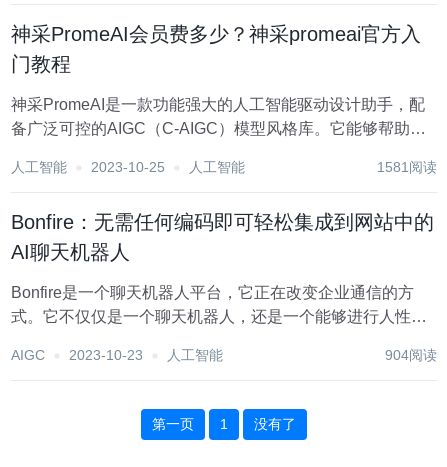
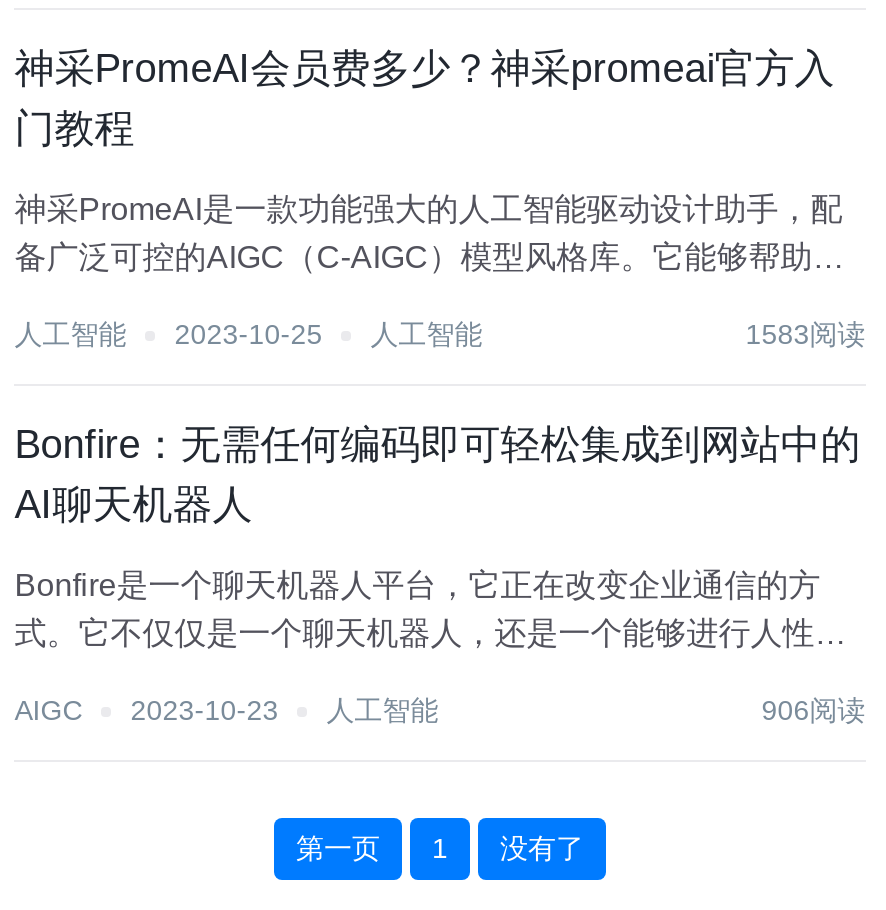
[377,159,437,175] 1581阅读 -> [746,318,866,350] 1583阅读
[385,347,437,363] 904阅读 -> [762,694,866,726] 906阅读

